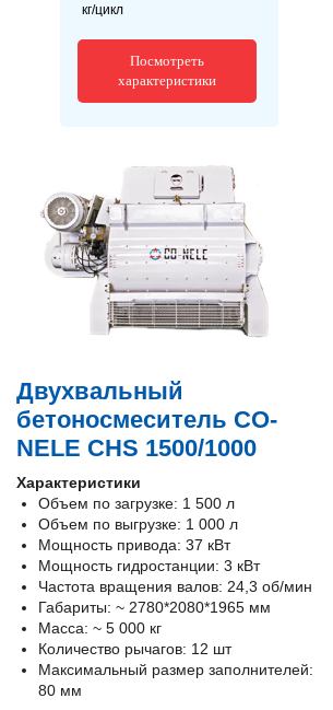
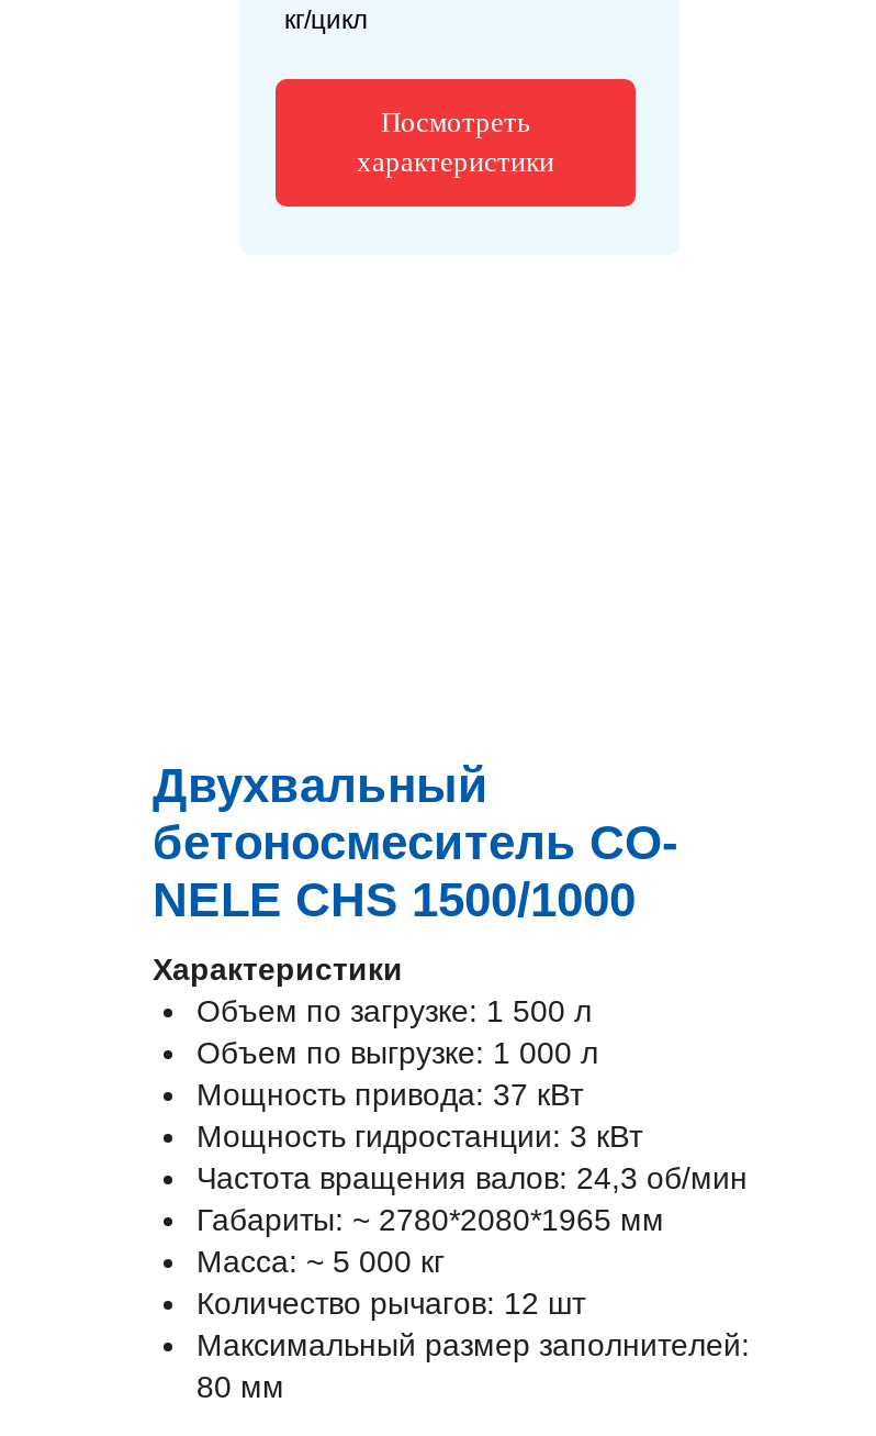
[40,167,267,338] [image] -> none

